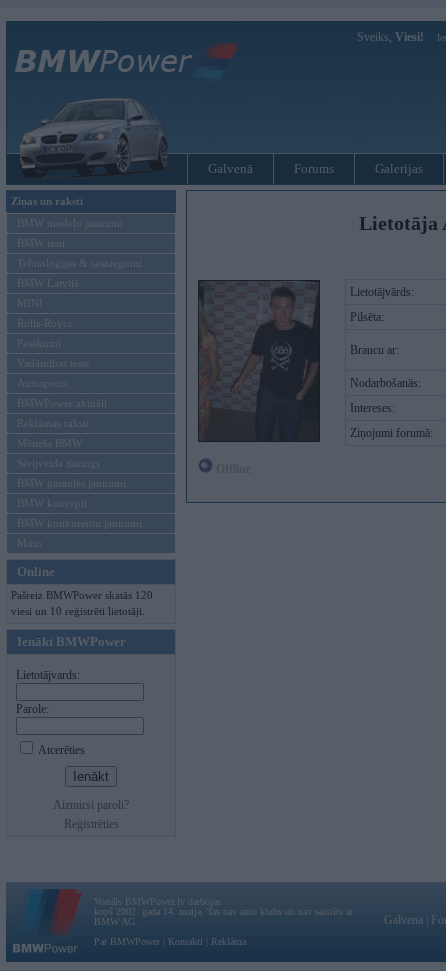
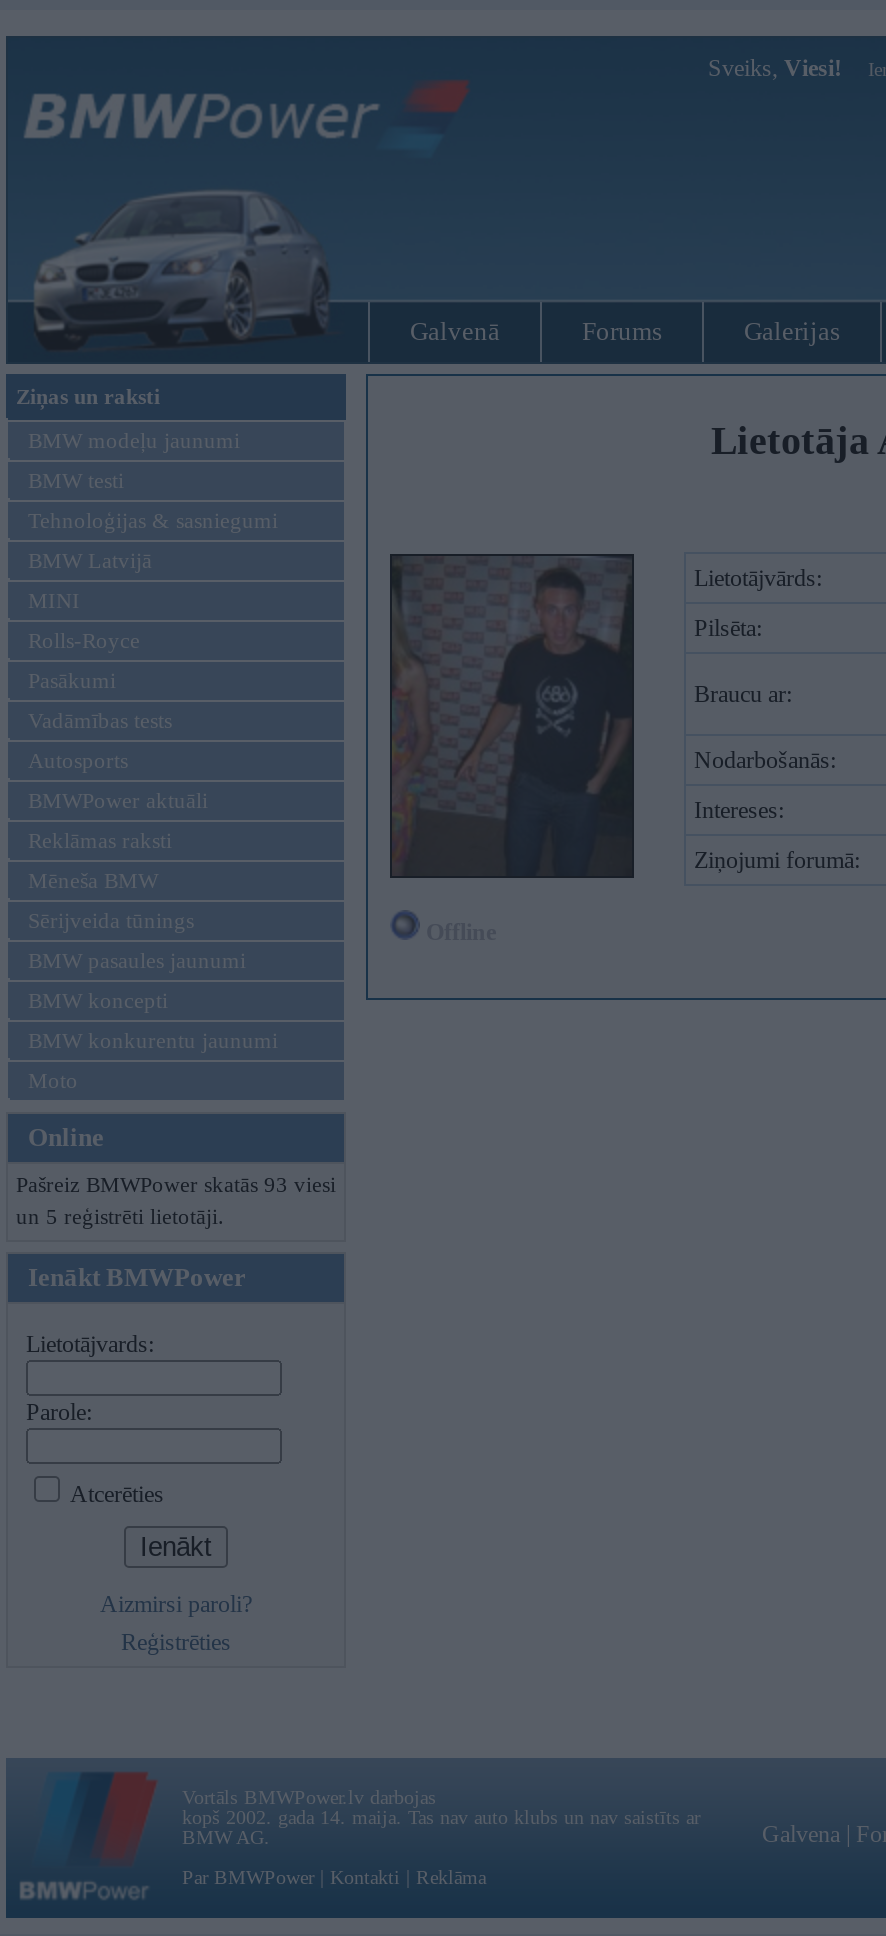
[11,589,153,617] Pašreiz BMWPower skatās 120 | viesi un 10 reģistrēti lietotāji. -> [16,1172,336,1228] Pašreiz BMWPower skatās 93 viesi | un 5 reģistrēti lietotāji.

